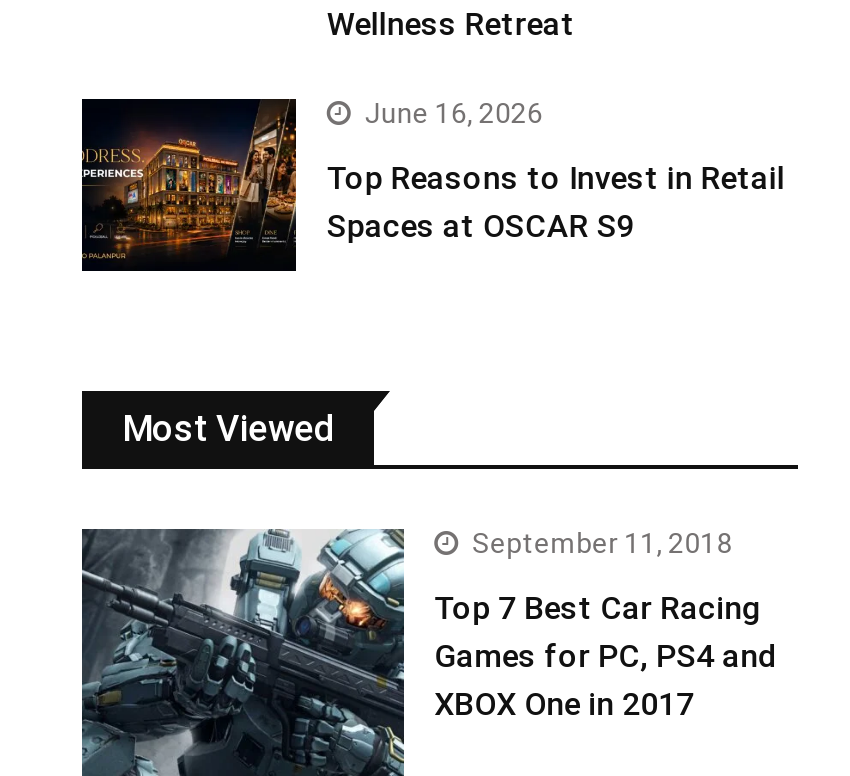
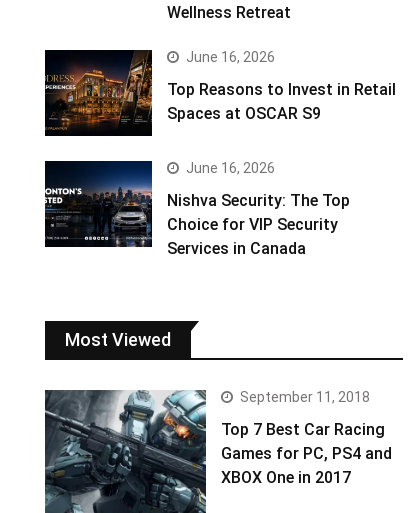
none -> [44,160,350,258] [image] | June 16, 2026 | Nishva Security: The Top | Choice for VIP Security | Services in Canada

